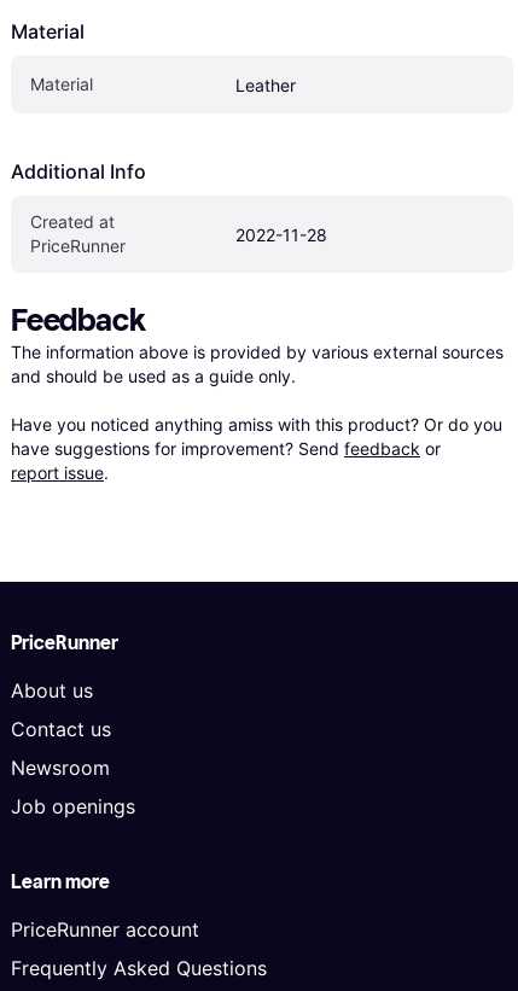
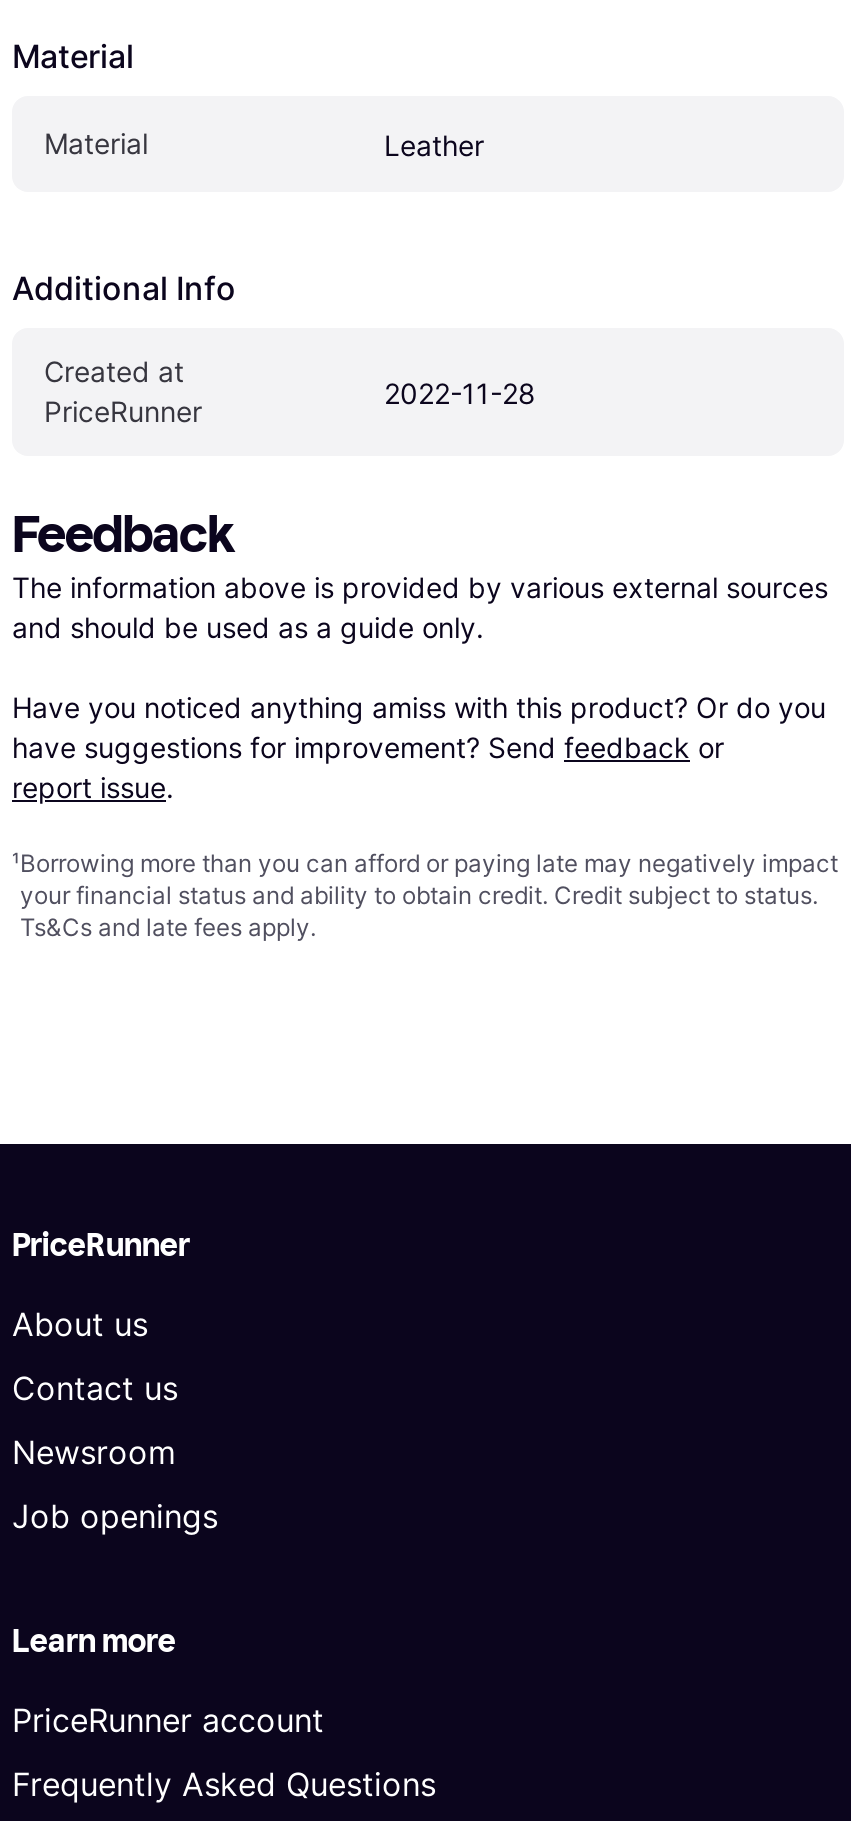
none -> [12,847,838,941] ¹Borrowing more than you can afford or paying late may negatively impact | your financial status and ability to obtain credit. Credit subject to status. | Ts&Cs and late fees apply.

